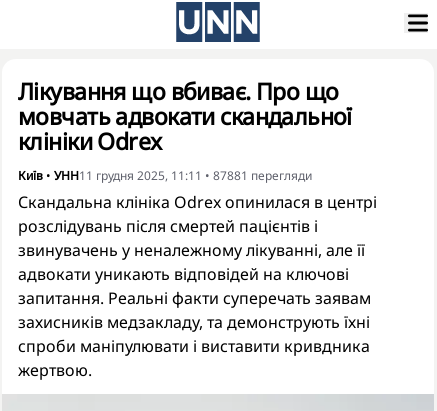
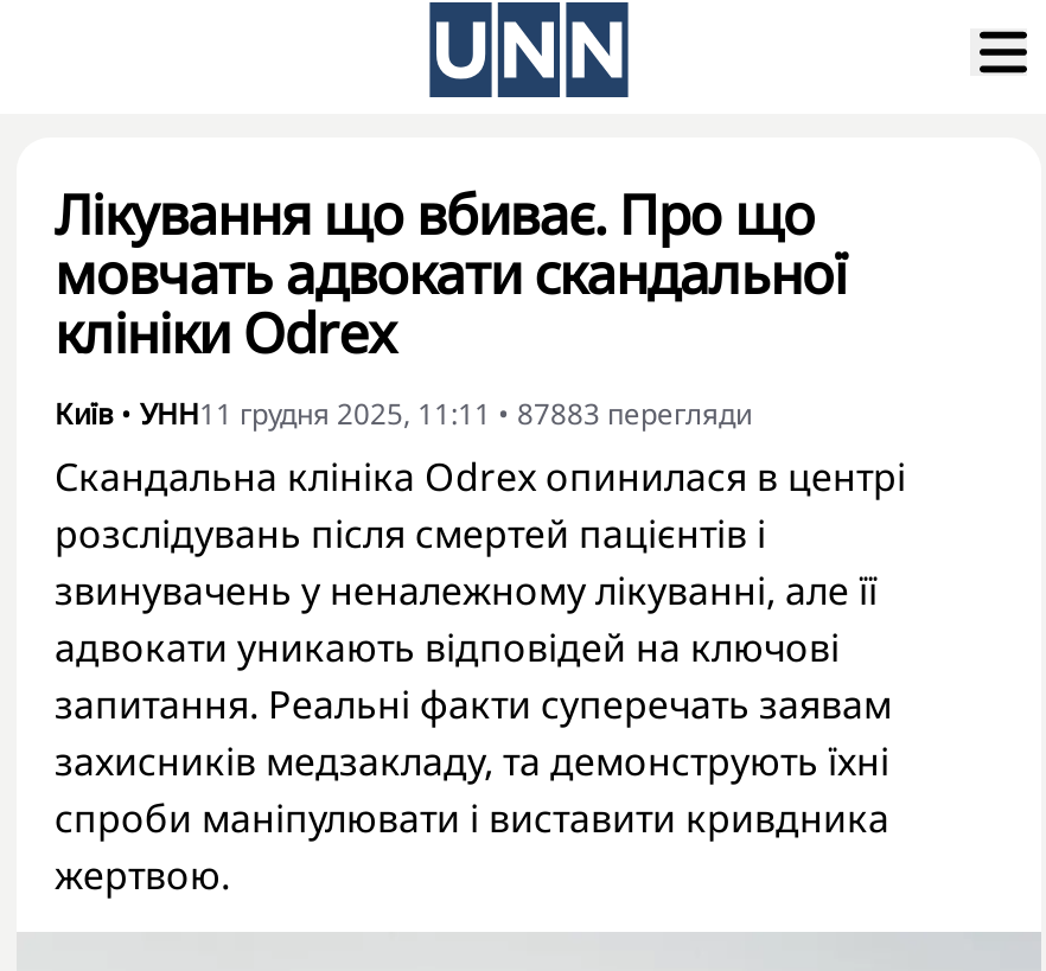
[18,167,312,184] Київ • УНН 11 грудня 2025, 11:11 • 87881 перегляди -> [55,394,752,434] Київ • УНН 11 грудня 2025, 11:11 • 87883 перегляди

